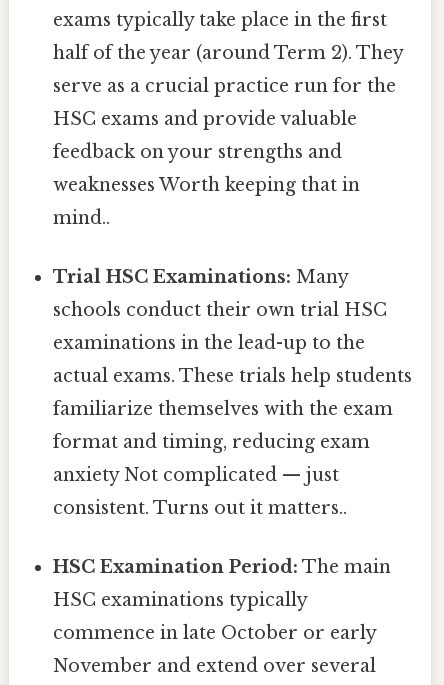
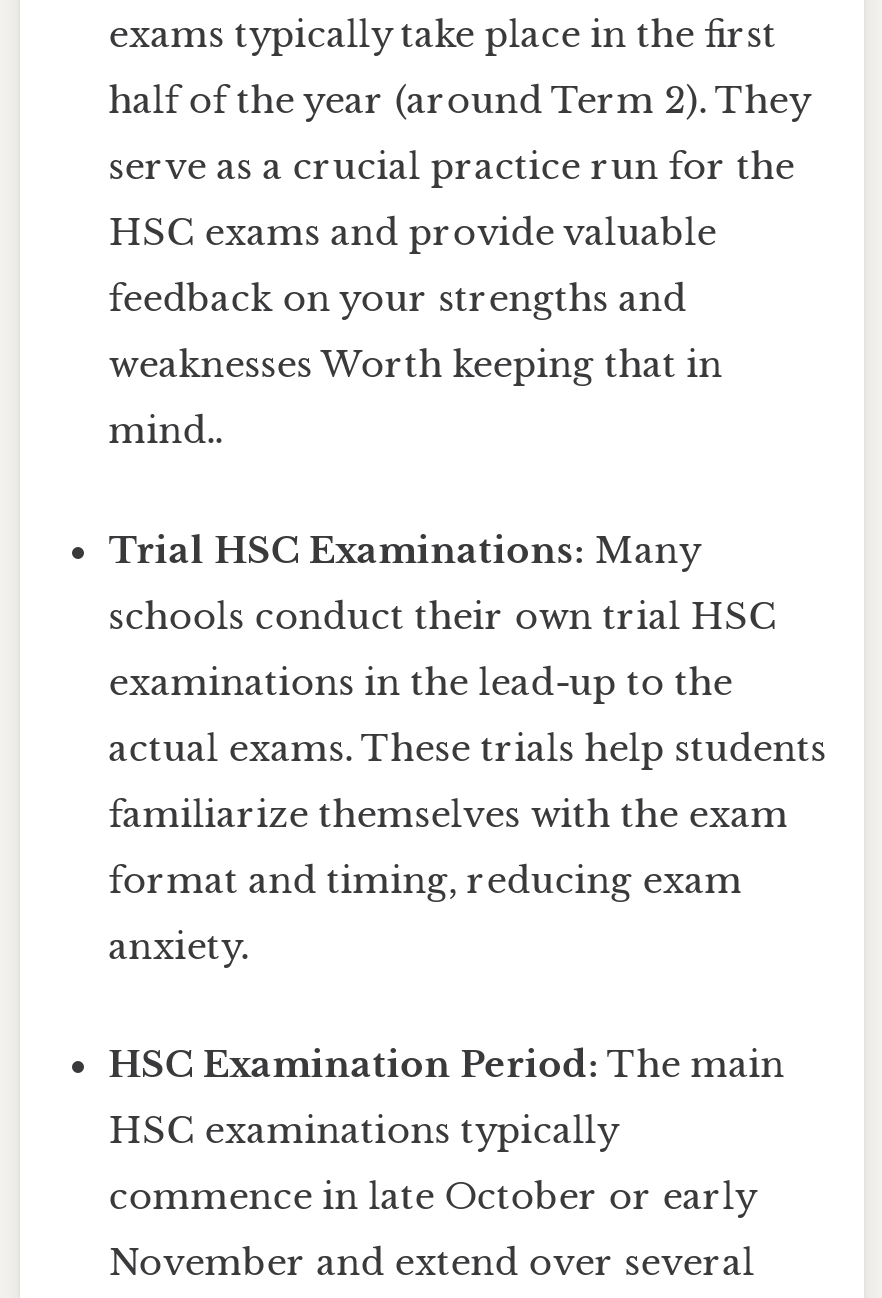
[53,464,347,519] anxiety Not complicated — just | consistent. Turns out it matters.. -> [108,925,248,969] anxiety.

